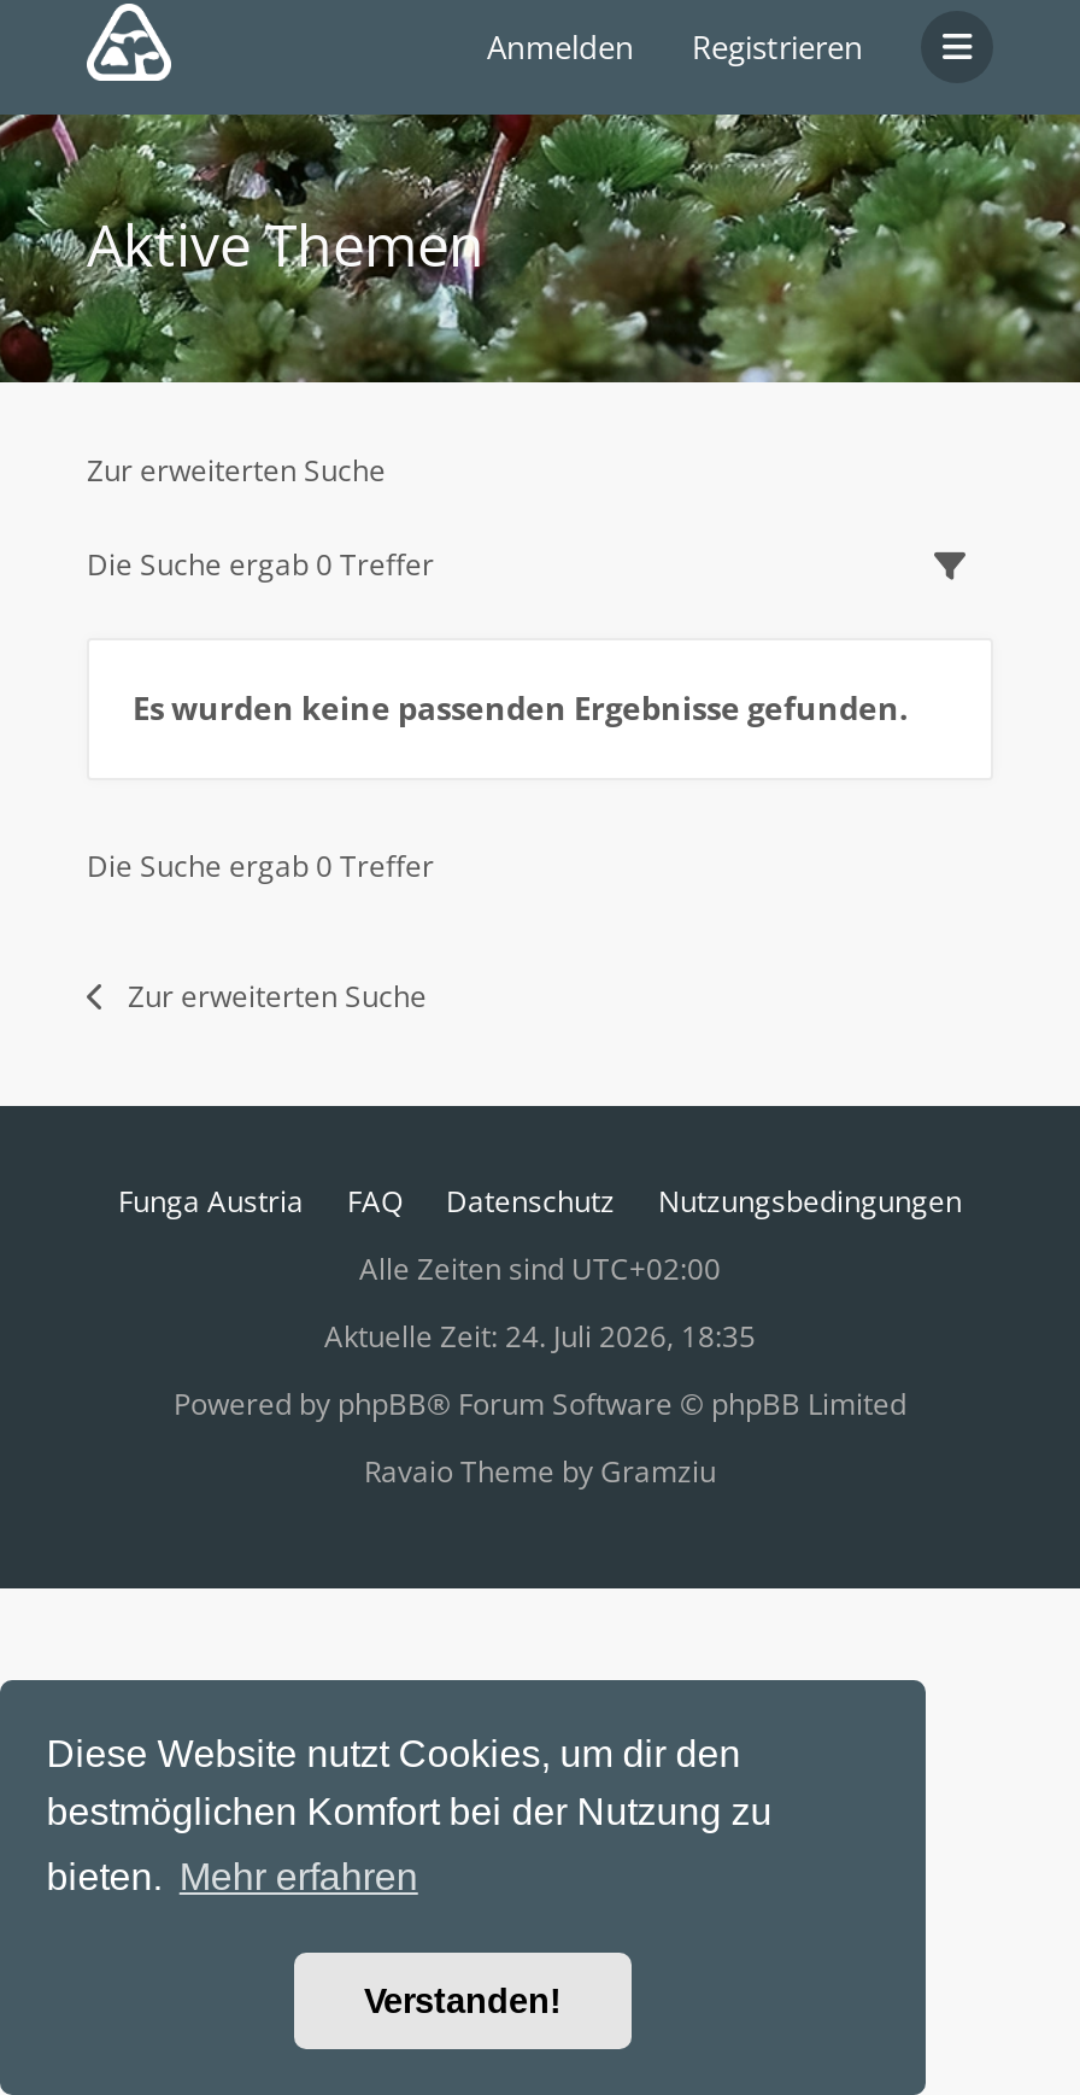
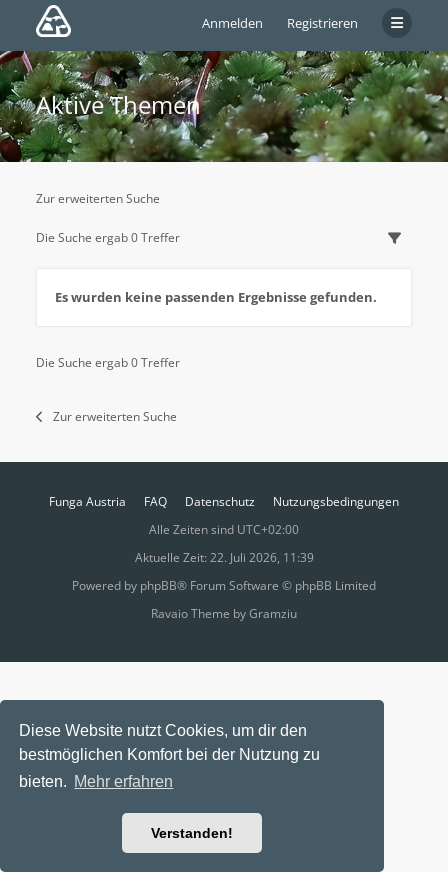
[324,1316,756,1357] Aktuelle Zeit: 24. Juli 2026, 18:35 -> [134,549,313,566] Aktuelle Zeit: 22. Juli 2026, 11:39

